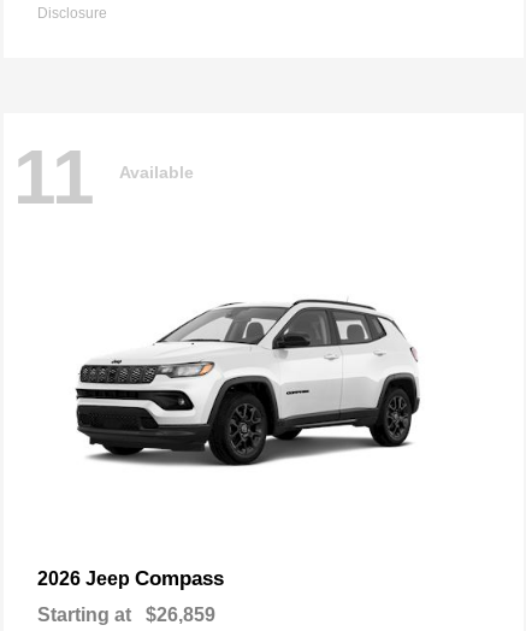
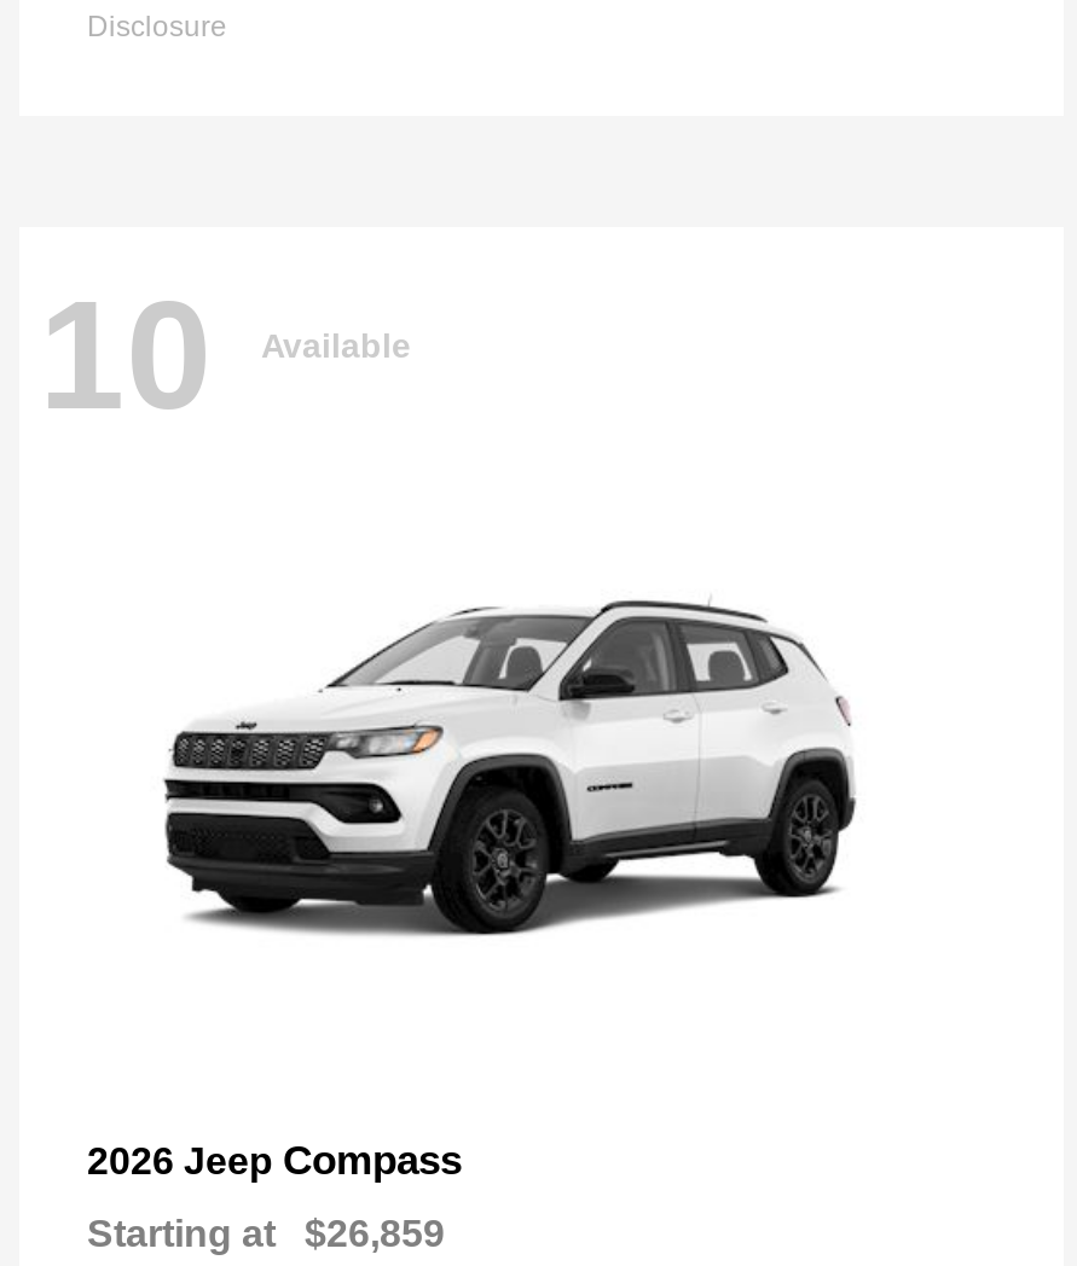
[13,134,194,220] 11 Available -> [39,268,411,442] 10 Available

